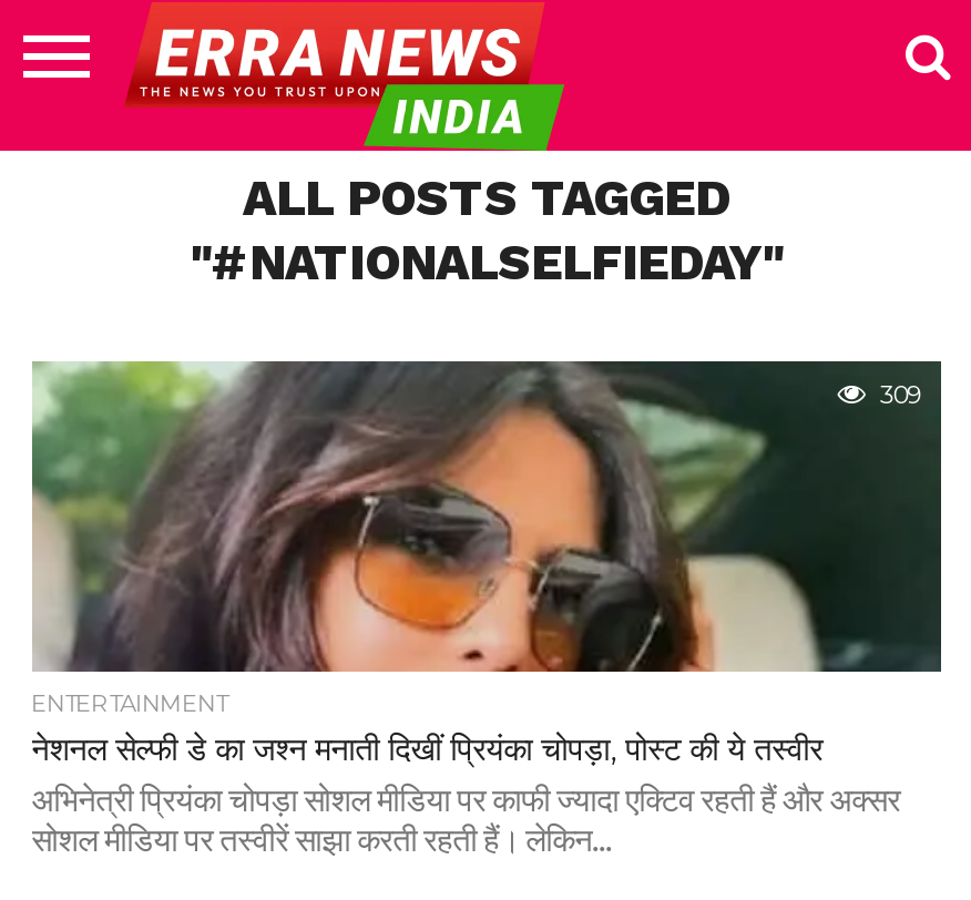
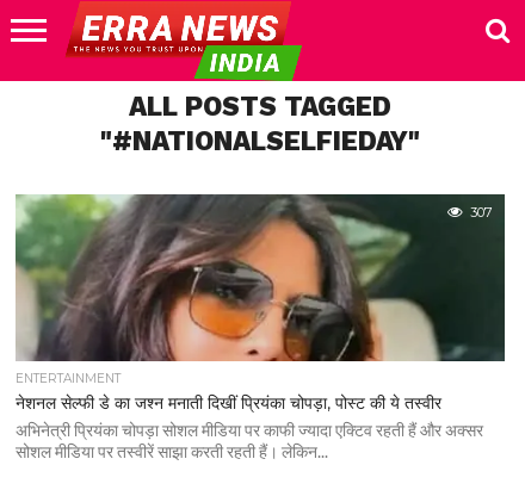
[880,379,920,410] 309 -> [470,204,493,221] 307

